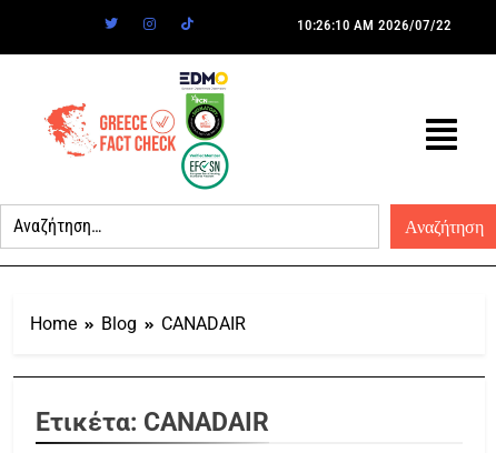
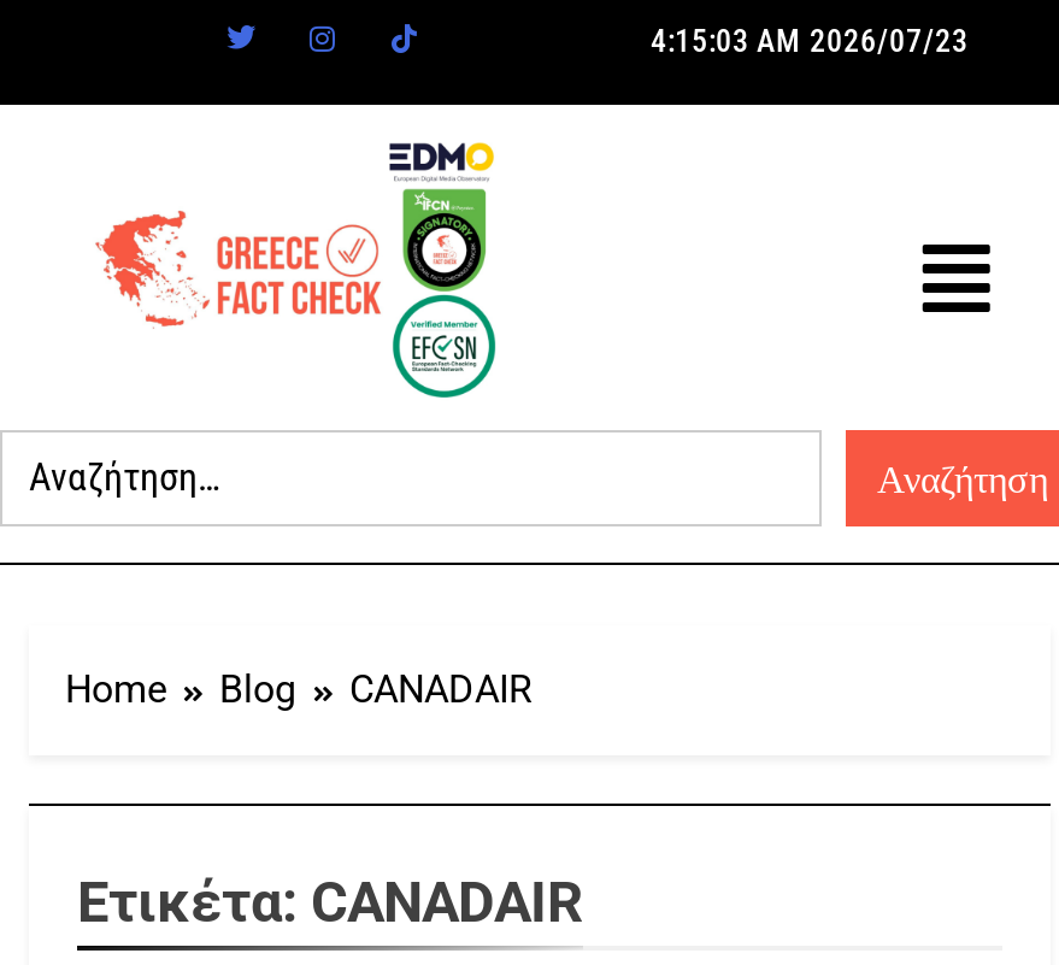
[296,17,451,33] 10:26:10 AM 2026/07/22 -> [651,23,969,59] 4:15:03 AM 2026/07/23

